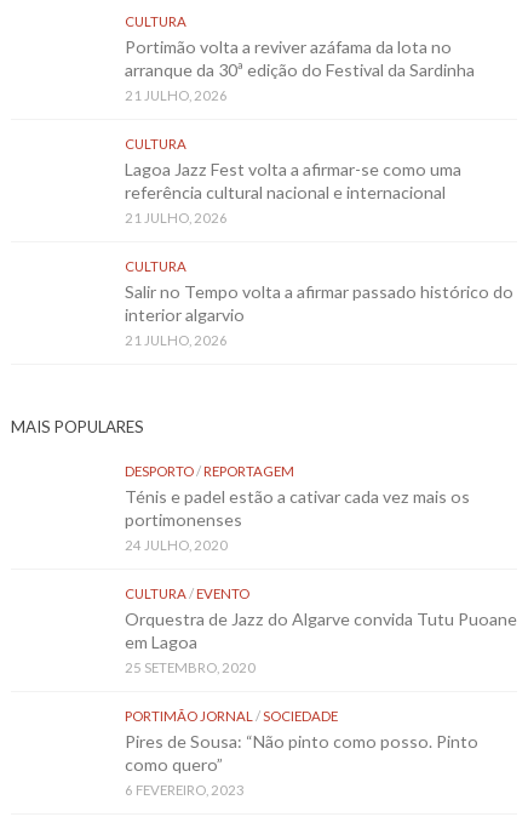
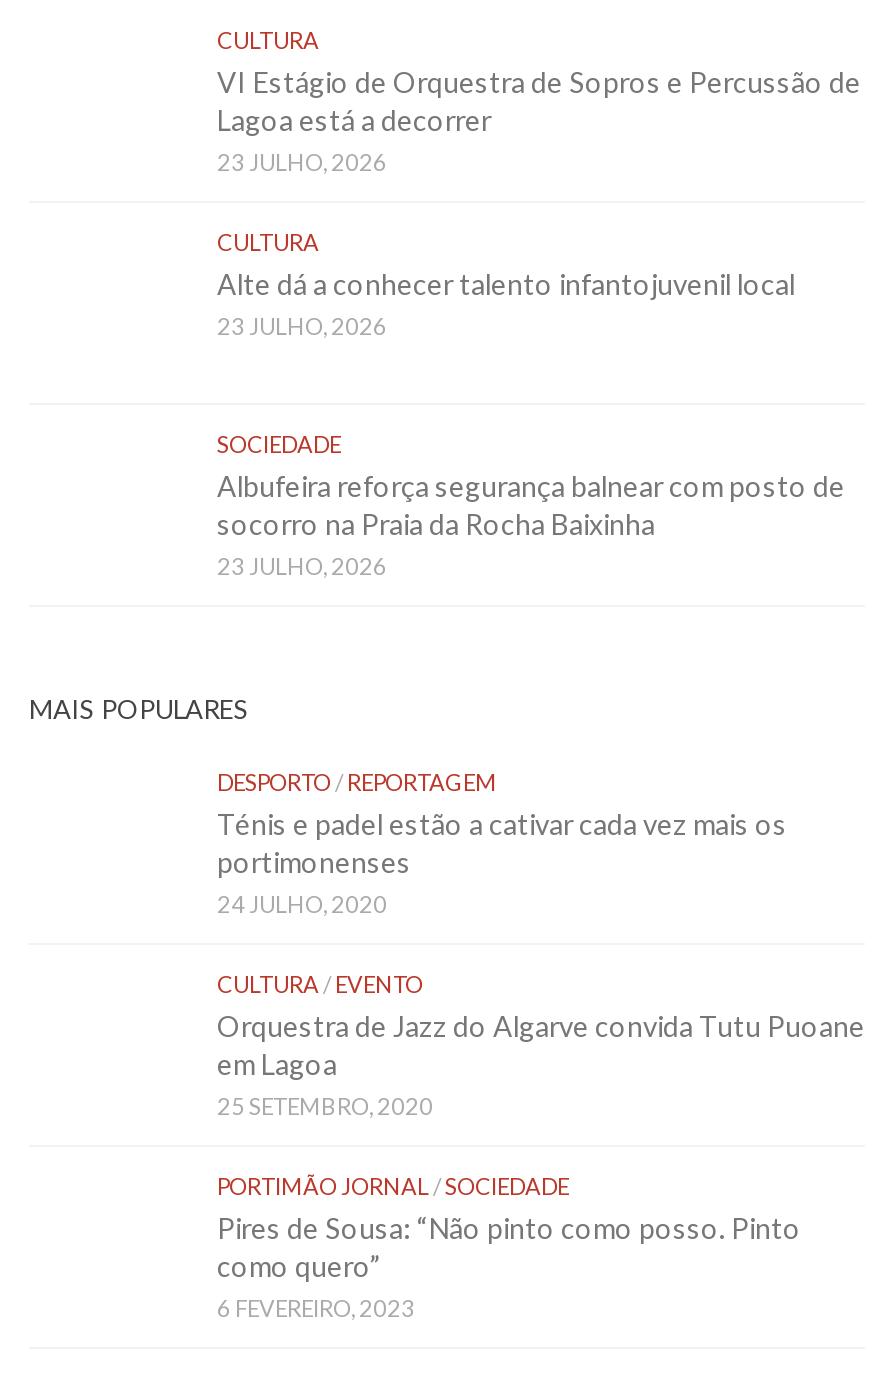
[125,36,475,103] Portimão volta a reviver azáfama da lota no | arranque da 30ª edição do Festival da Sardinha | 21 JULHO, 2026 -> [217,65,861,175] VI Estágio de Orquestra de Sopros e Percussão de | Lagoa está a decorrer | 23 JULHO, 2026
[125,159,461,225] Lagoa Jazz Fest volta a afirmar-se como uma | referência cultural nacional e internacional | 21 JULHO, 2026 -> [217,267,795,339] Alte dá a conhecer talento infantojuvenil local | 23 JULHO, 2026
[125,258,513,348] CULTURA | Salir no Tempo volta a afirmar passado histórico do | interior algarvio | 21 JULHO, 2026 -> [217,431,845,579] SOCIEDADE | Albufeira reforça segurança balnear com posto de | socorro na Praia da Rocha Baixinha | 23 JULHO, 2026

